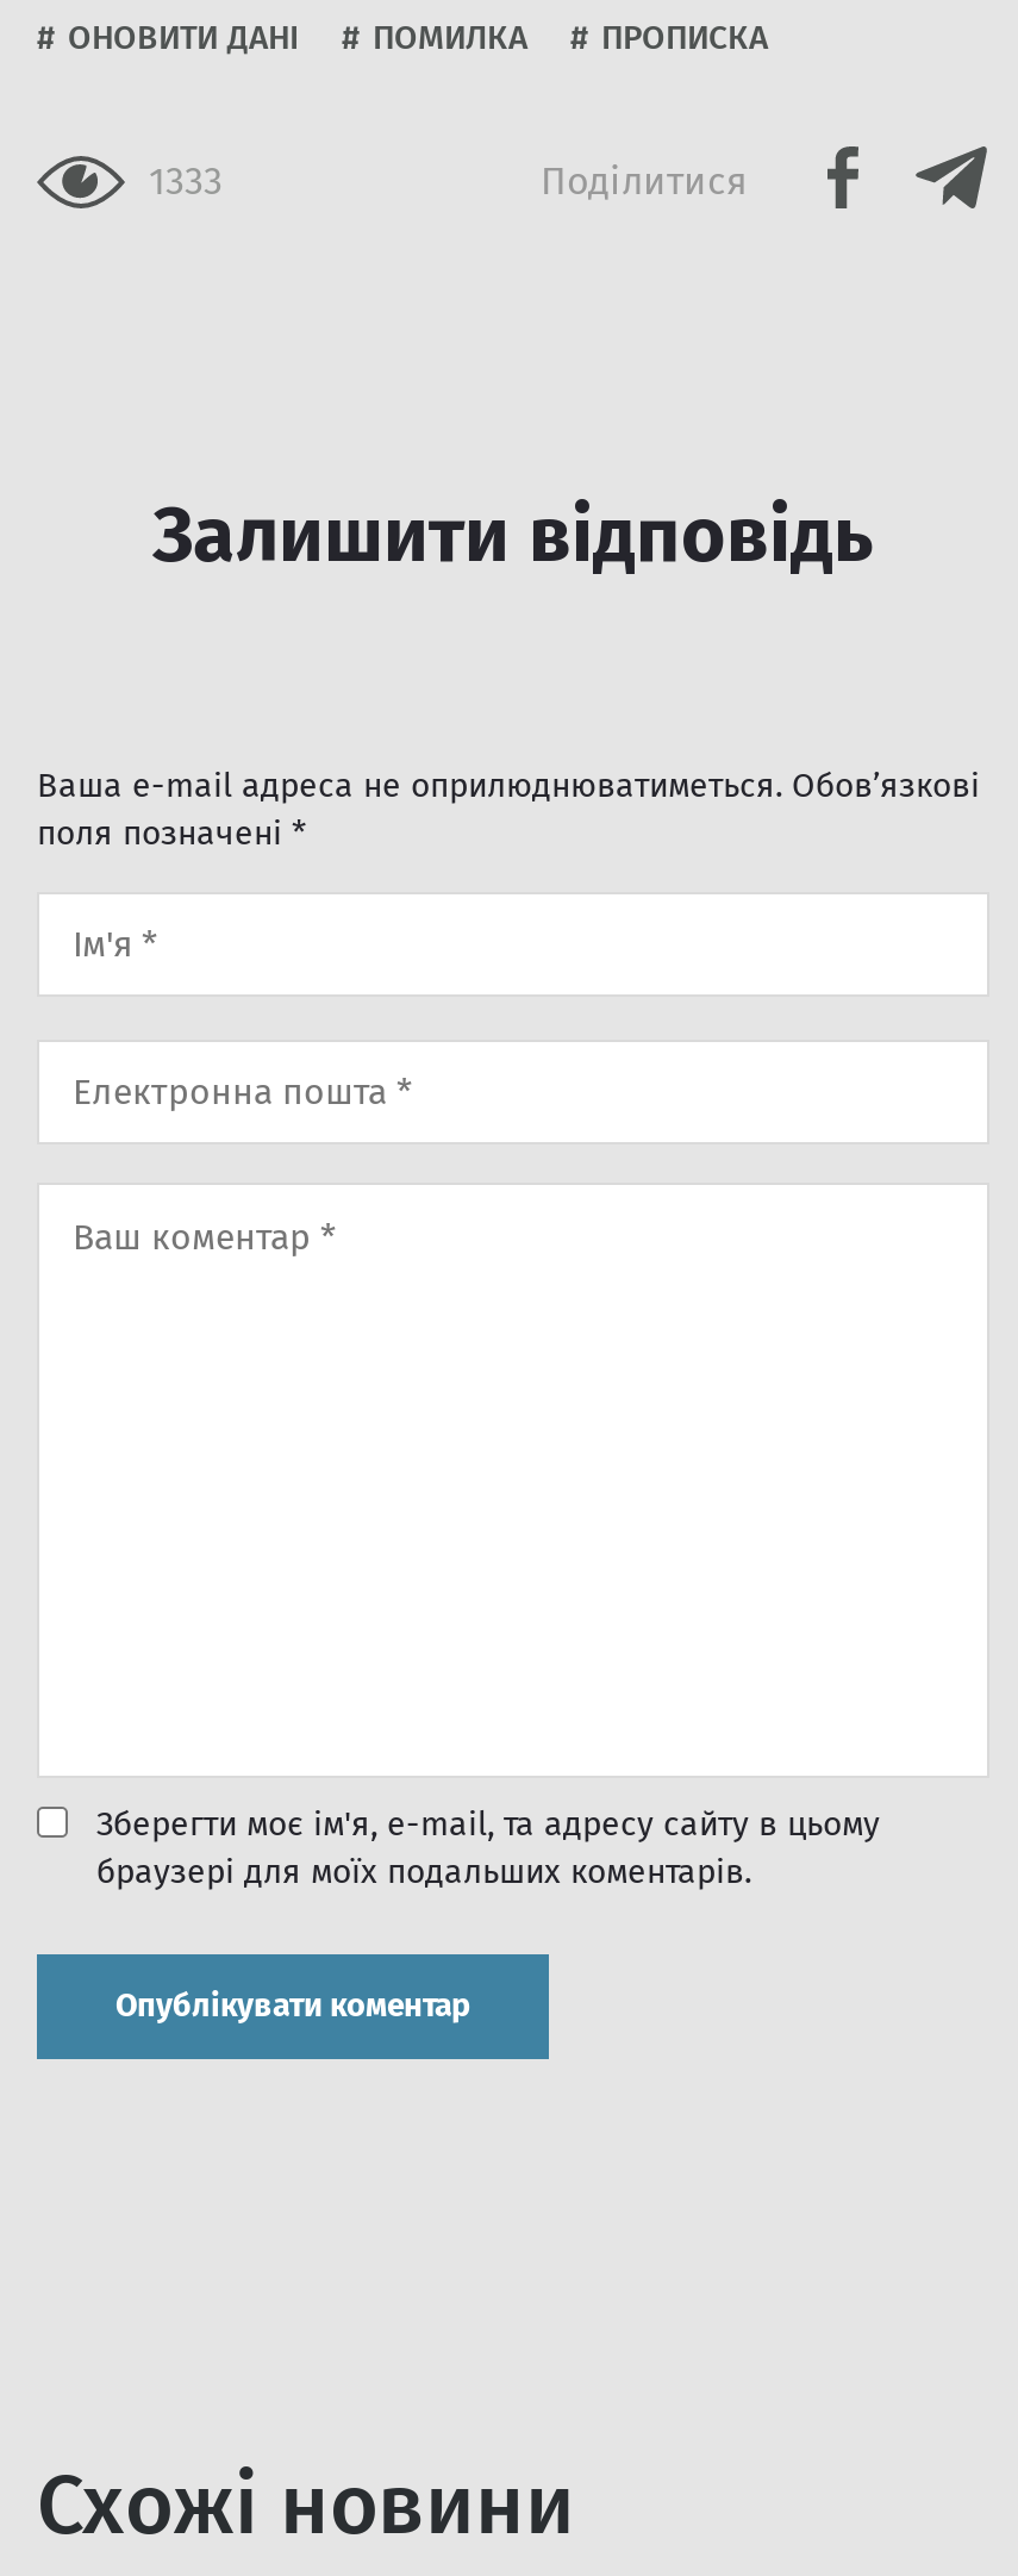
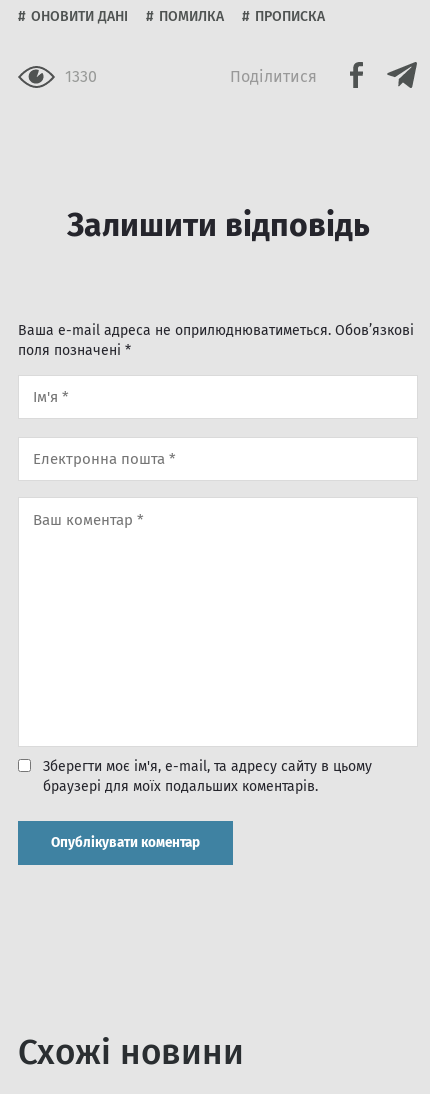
[149,158,223,204] 1333 -> [65,67,97,86] 1330

